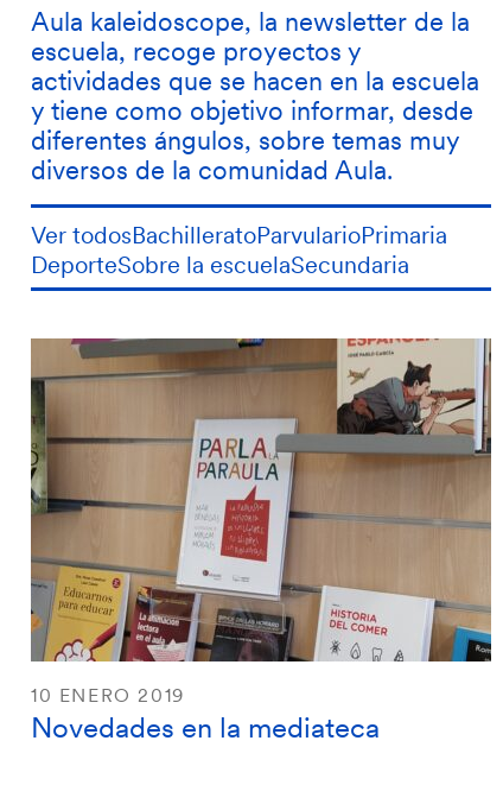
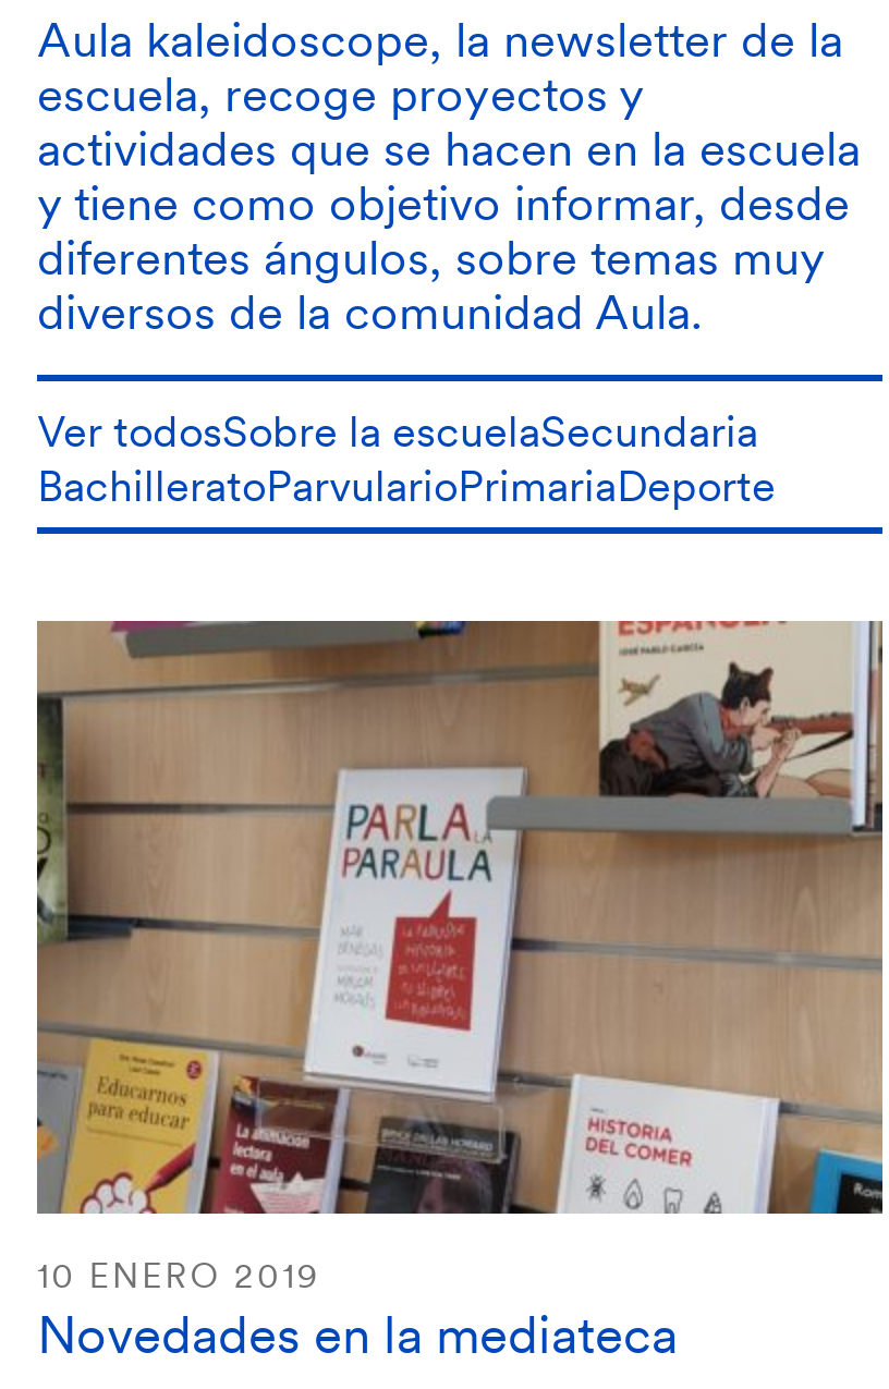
[31,220,447,279] Ver todosBachilleratoParvularioPrimaria | DeporteSobre la escuelaSecundaria -> [37,403,776,512] Ver todosSobre la escuelaSecundaria | BachilleratoParvularioPrimariaDeporte

